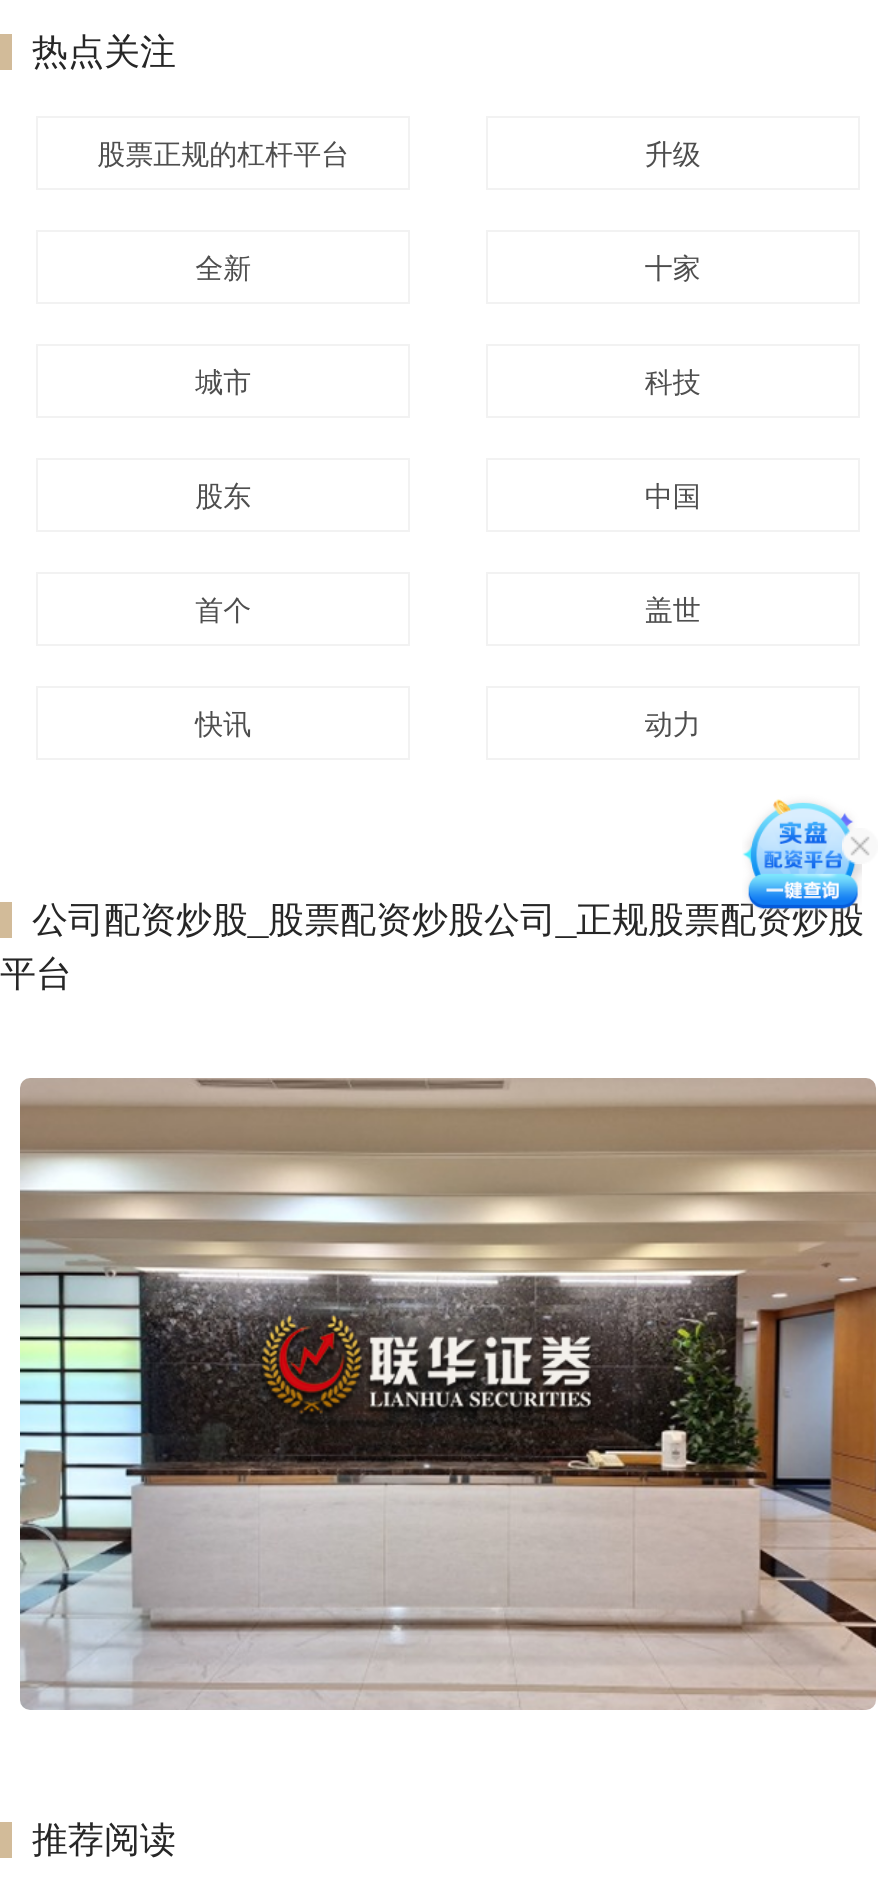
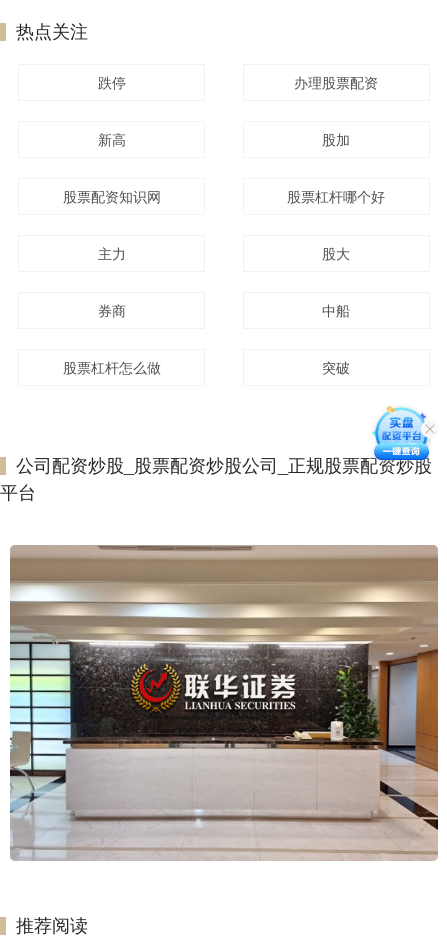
[97,132,701,172] 股票正规的杠杆平台 | 升级 -> [98,72,378,92] 跌停 | 办理股票配资
[195,246,701,286] 全新 | 十家 -> [98,129,350,149] 新高 | 股加
[195,360,701,400] 城市 | 科技 -> [63,186,385,206] 股票配资知识网 | 股票杠杆哪个好
[195,474,701,514] 股东 | 中国 -> [98,243,350,263] 主力 | 股大
[195,588,701,628] 首个 | 盖世 -> [98,300,350,320] 券商 | 中船
[195,702,701,742] 快讯 | 动力 -> [63,357,350,377] 股票杠杆怎么做 | 突破

